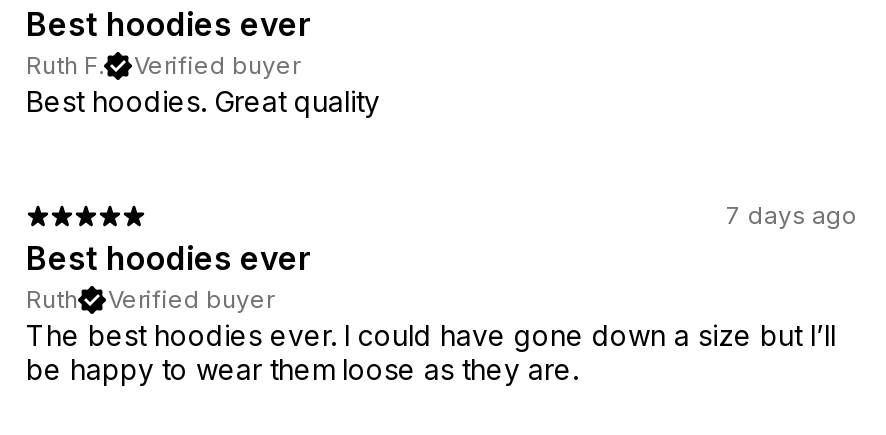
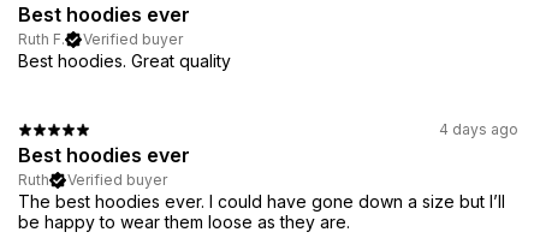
[726,201,858,231] 7 days ago -> [439,121,518,139] 4 days ago

